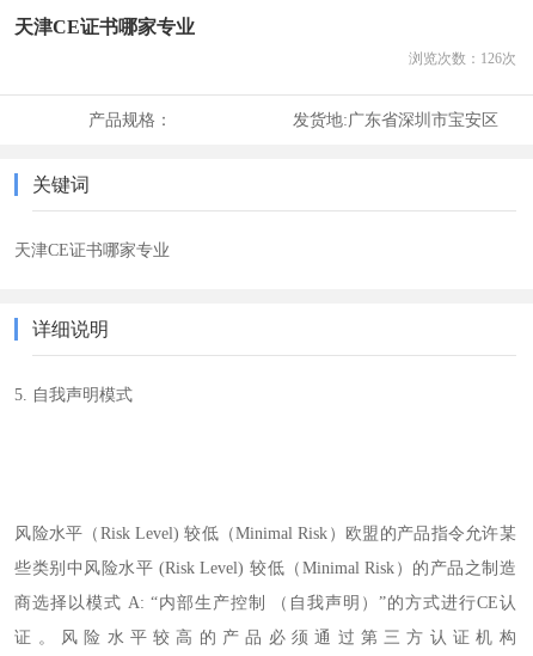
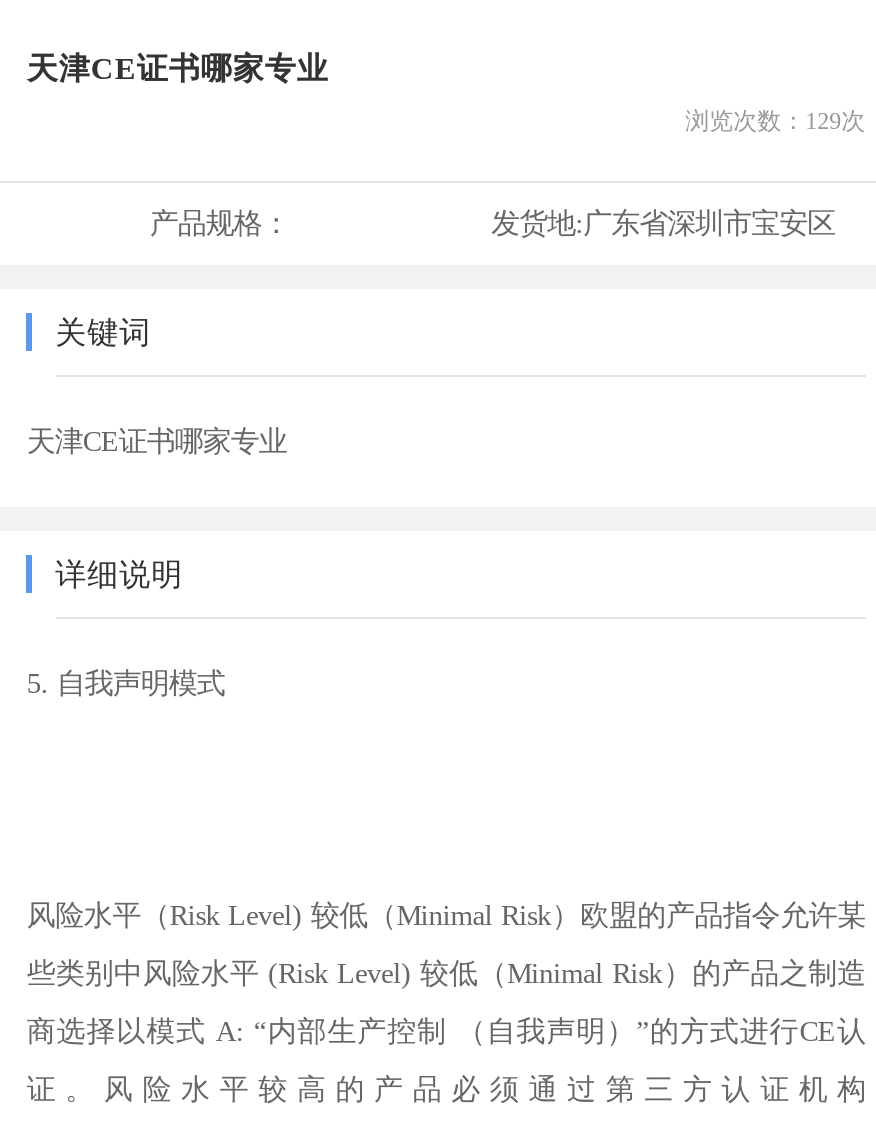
[408,50,516,66] 浏览次数：126次 -> [685,106,865,134] 浏览次数：129次

